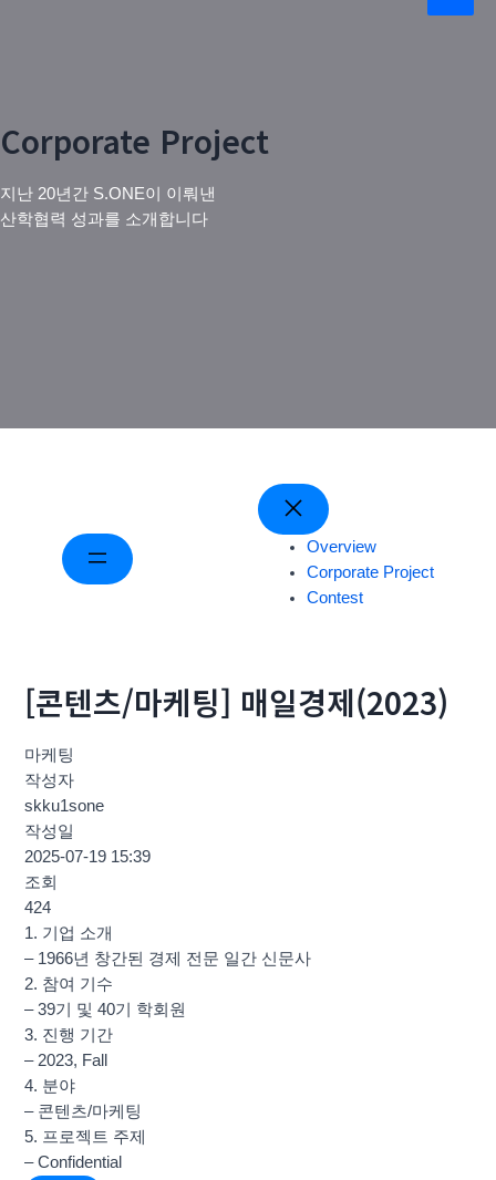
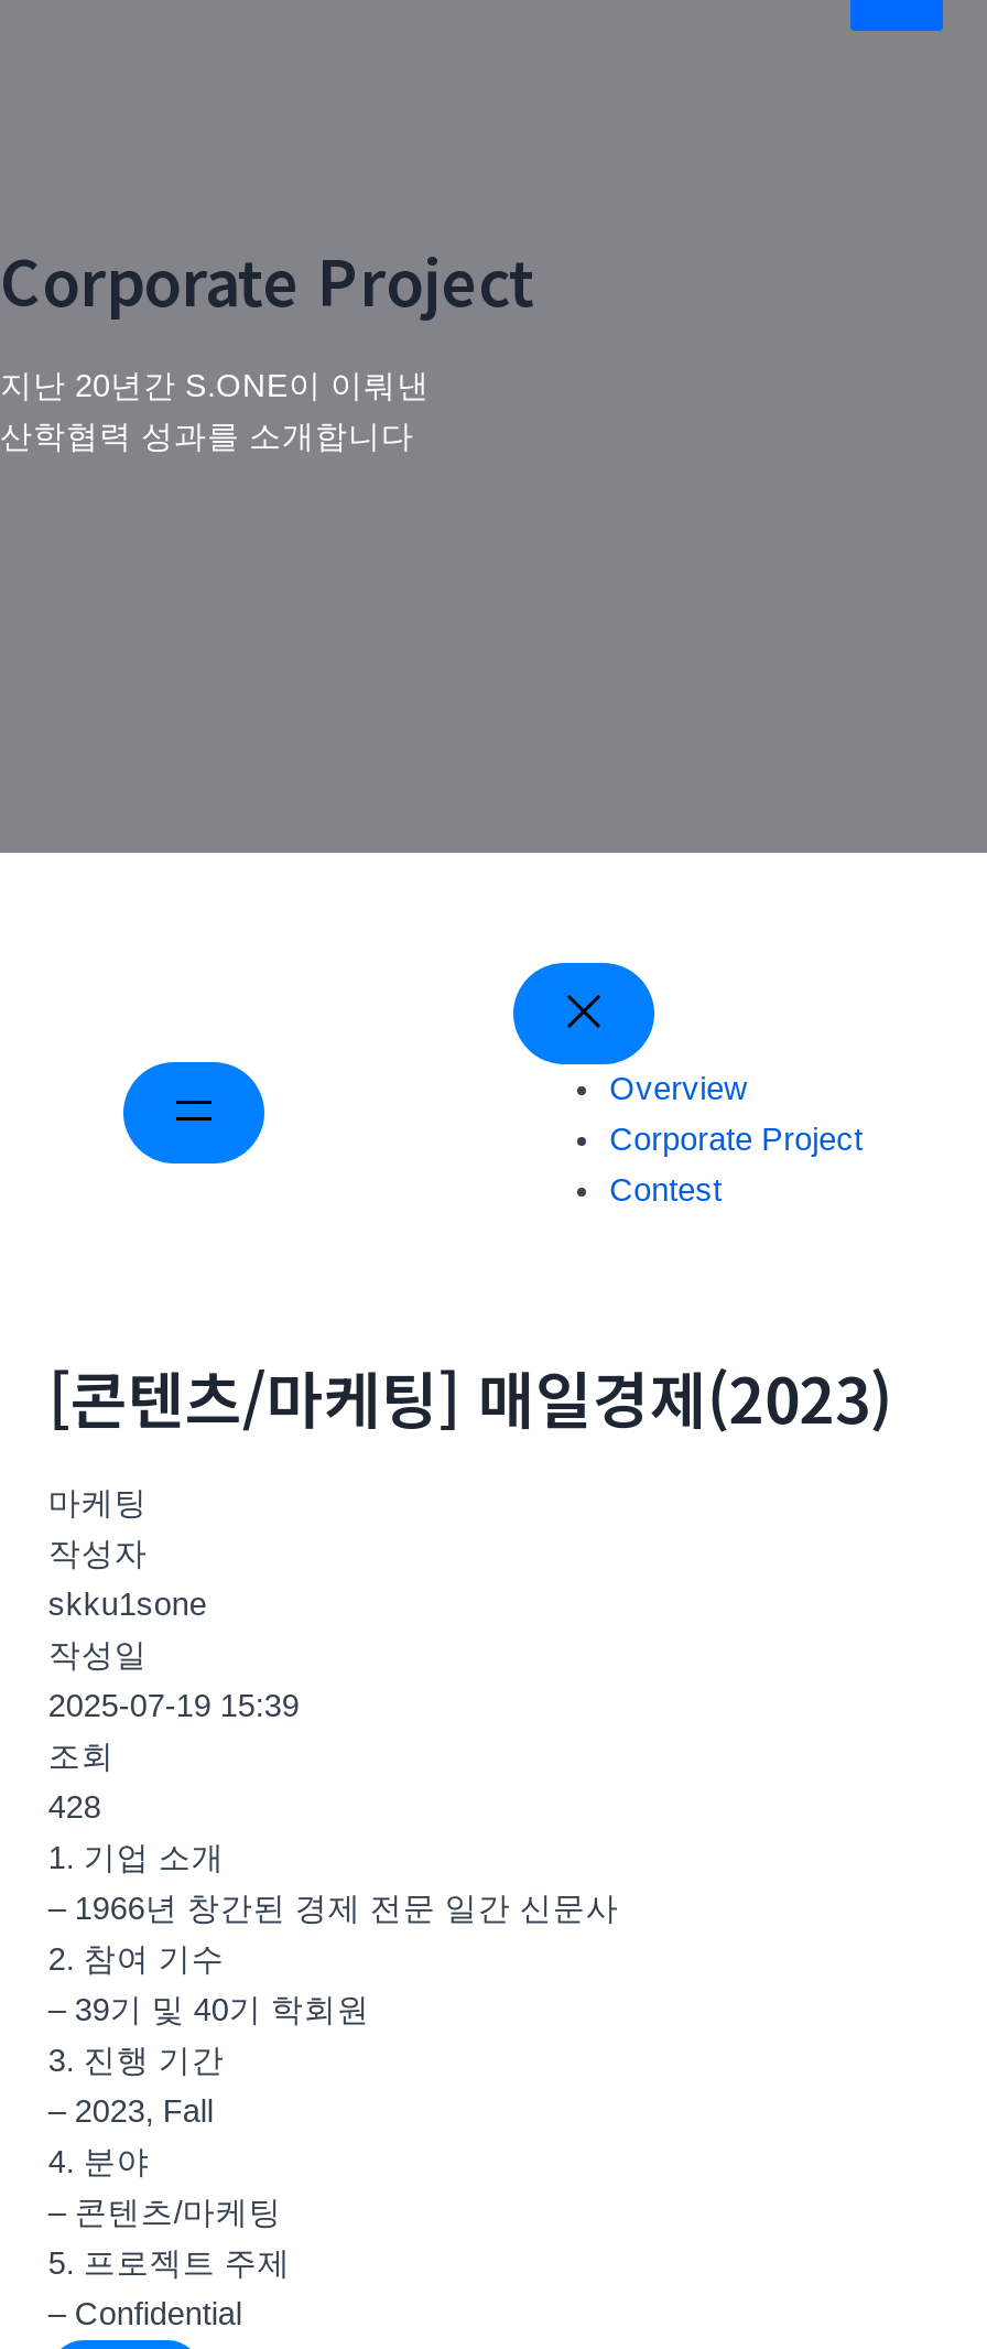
[24,898,51,916] 424 -> [48,1788,101,1824] 428

